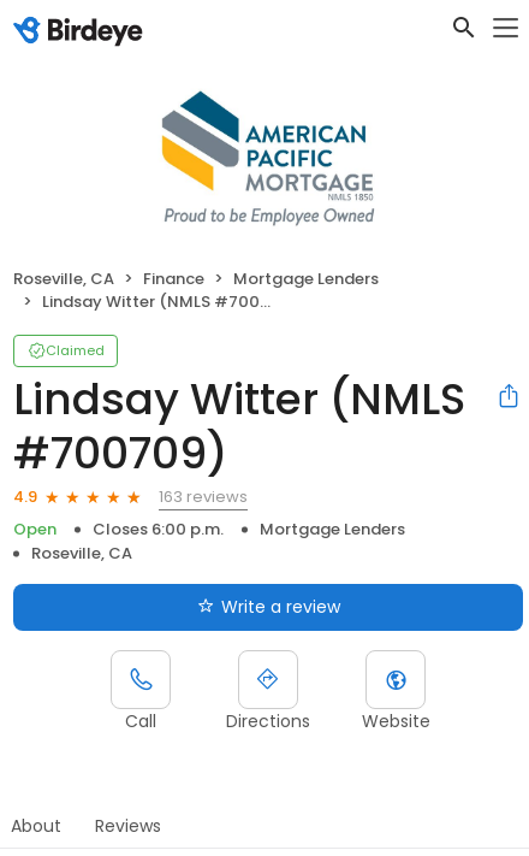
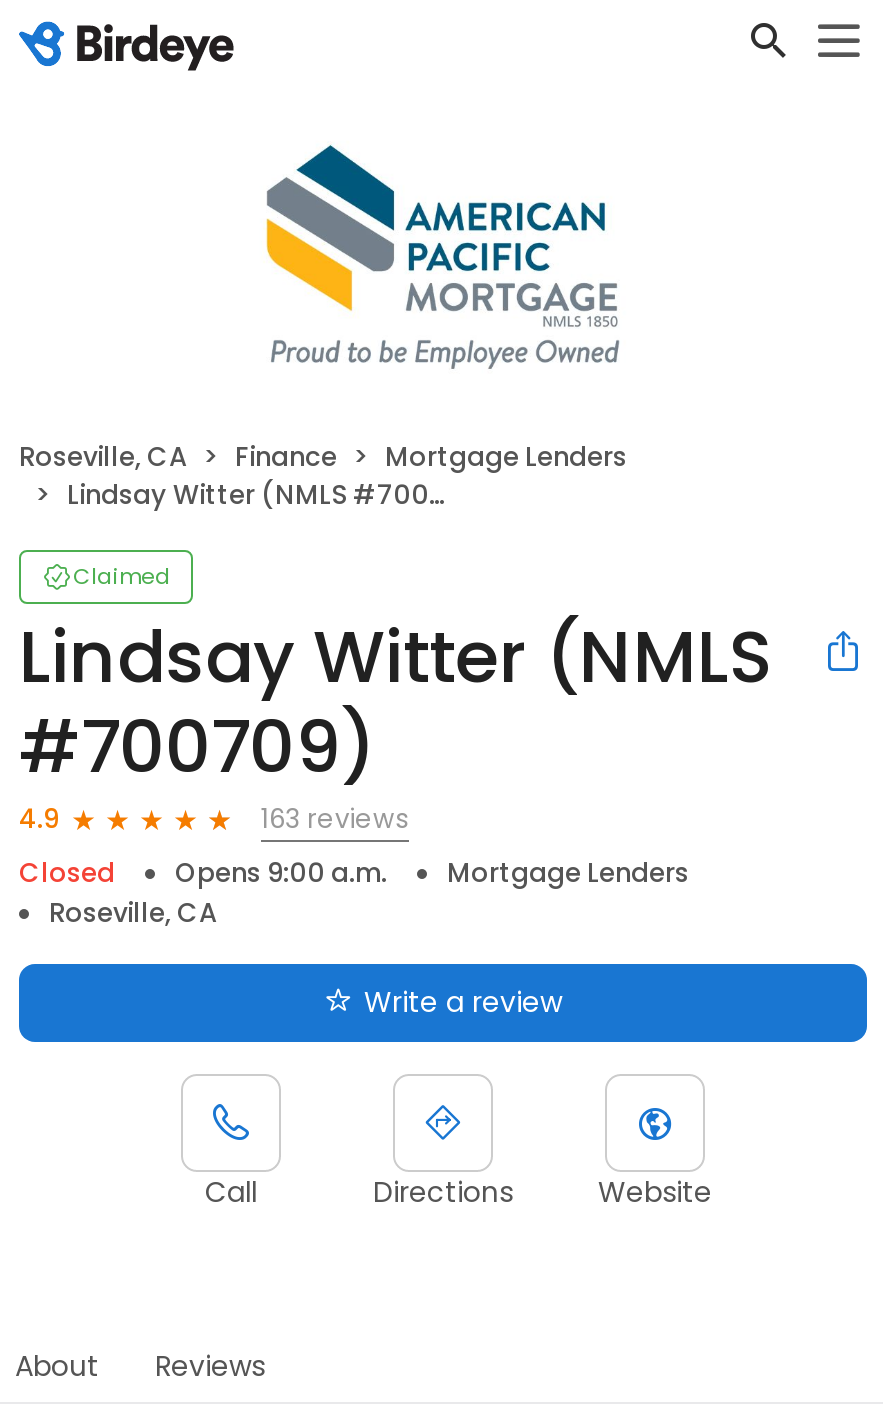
[13,518,224,540] Open | Closes 6:00 p.m. -> [19,854,387,892] Closed | Opens 9:00 a.m.

